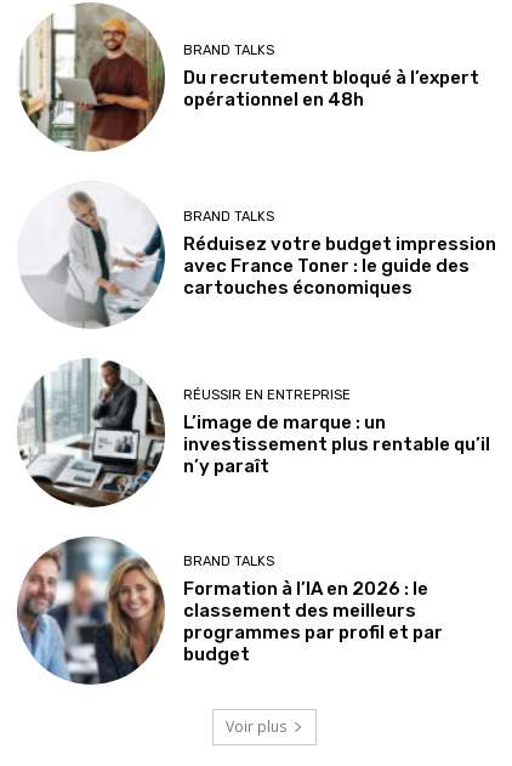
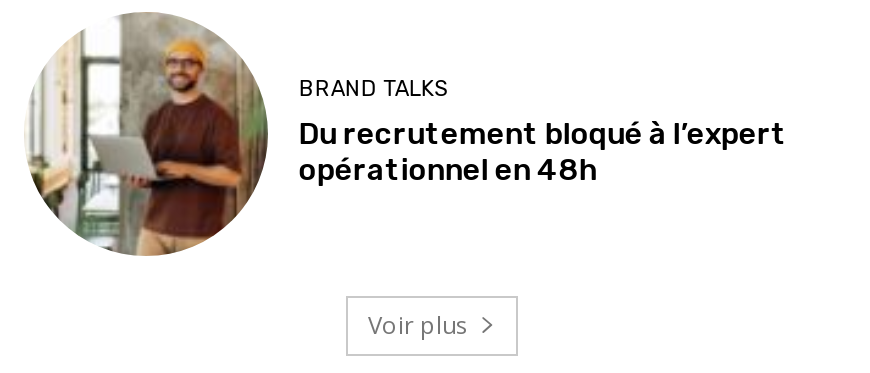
[21,189,497,329] [image] | BRAND TALKS | Réduisez votre budget impression | avec France Toner : le guide des | cartouches économiques -> none
[17,357,491,509] [image] | RÉUSSIR EN ENTREPRISE | L’image de marque : un | investissement plus rentable qu’il | n’y paraît -> none
[16,538,443,686] [image] | BRAND TALKS | Formation à l’IA en 2026 : le | classement des meilleurs | programmes par profil et par | budget -> none

